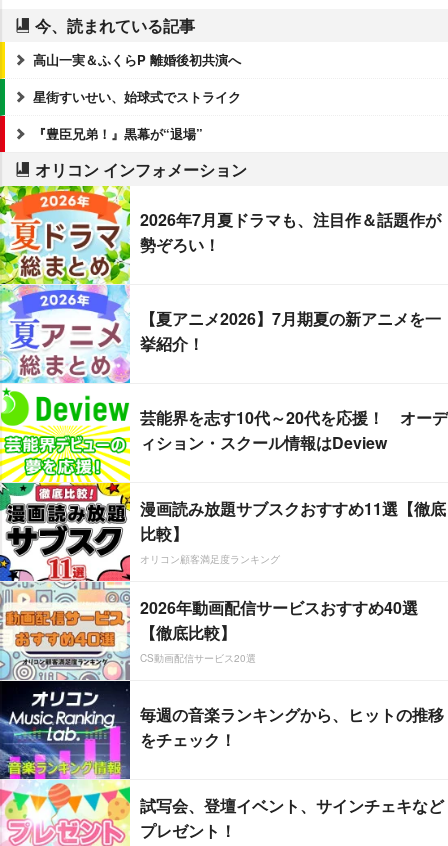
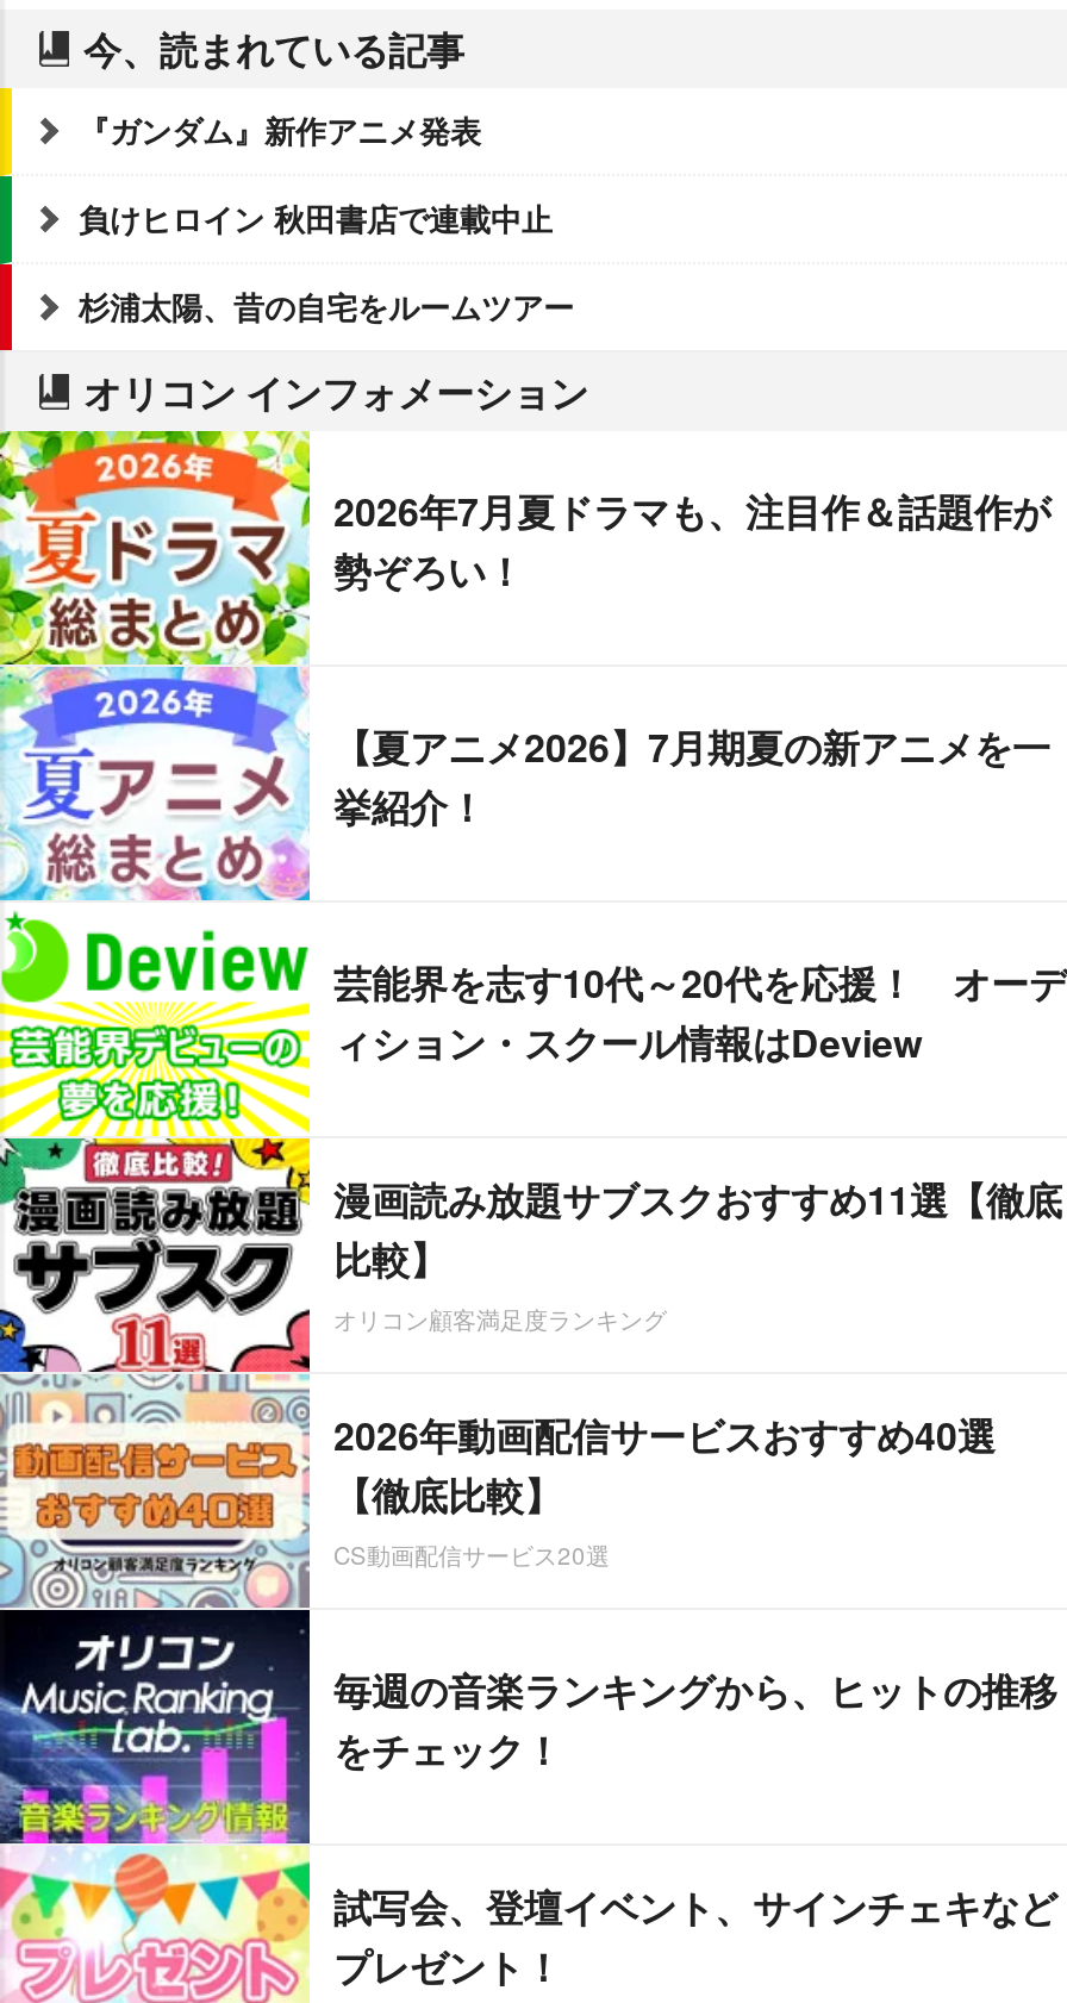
[33,50,241,69] 高山一実＆ふくらP 離婚後初共演へ -> [79,108,481,153] 『ガンダム』新作アニメ発表
[33,87,241,106] 星街すいせい、始球式でストライク -> [79,196,553,241] 負けヒロイン 秋田書店で連載中止
[33,124,203,143] 『豊臣兄弟！』黒幕が“退場” -> [79,284,574,329] 杉浦太陽、昔の自宅をルームツアー

